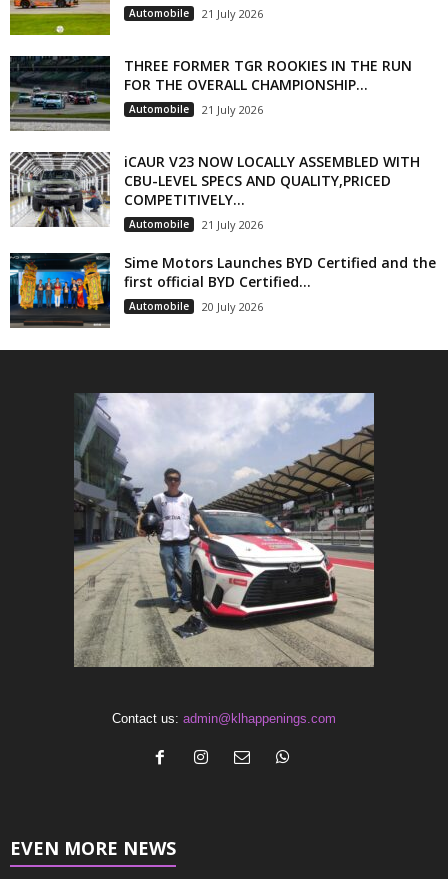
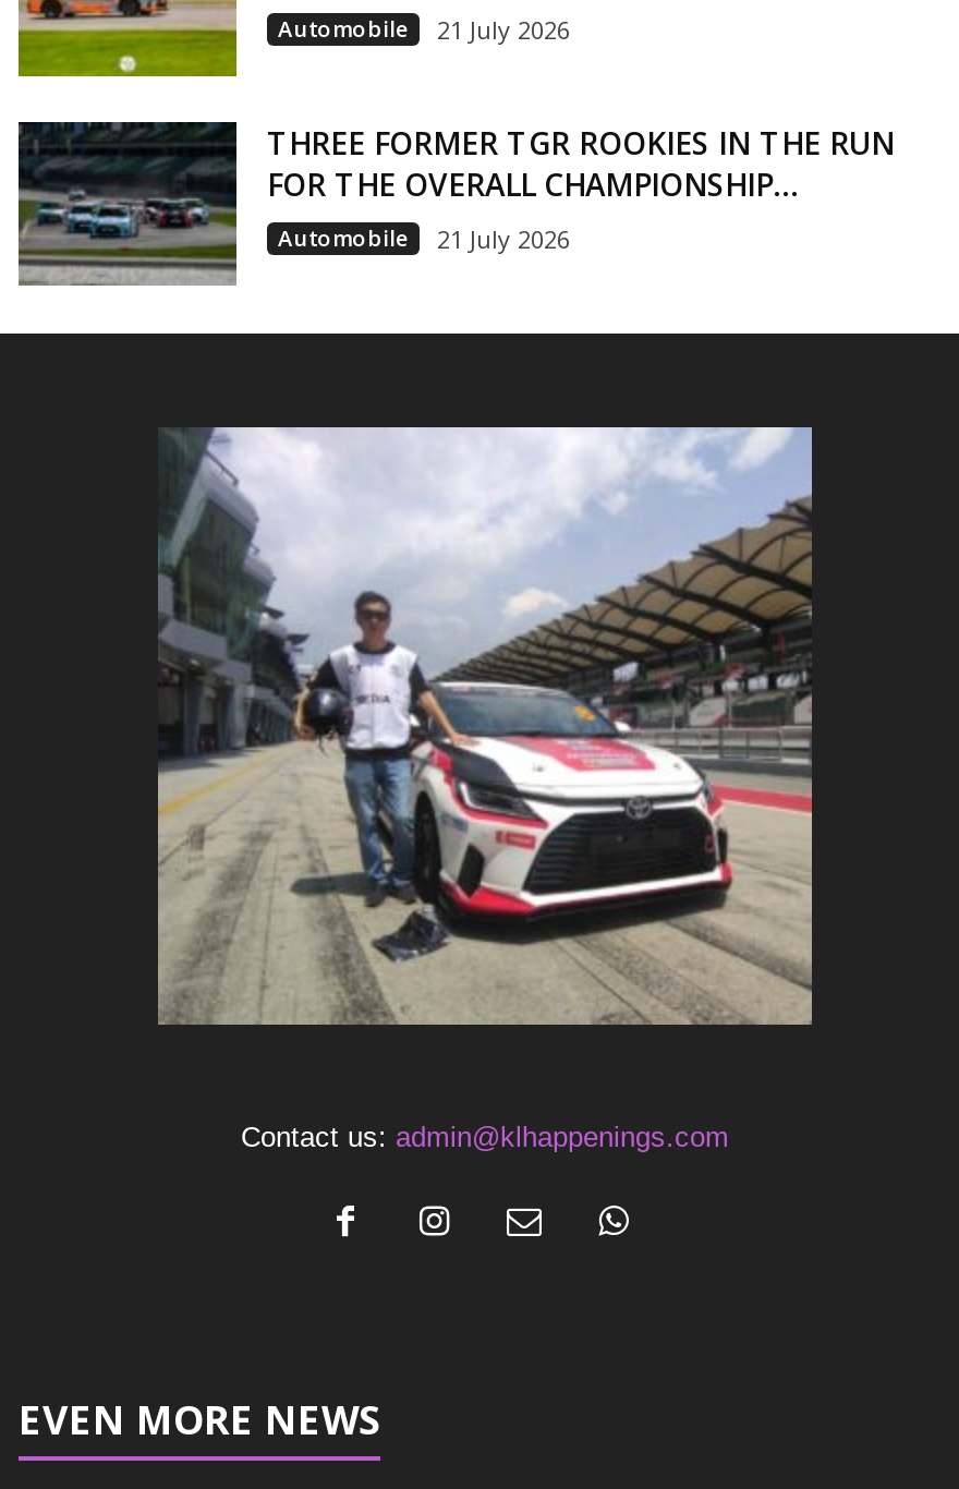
[9,152,436,314] [image] | iCAUR V23 NOW LOCALLY ASSEMBLED WITH | CBU-LEVEL SPECS AND QUALITY,PRICED | COMPETITIVELY... | Automobile | 21 July 2026 | Sime Motors Launches BYD Certified and the | first official BYD Certified... | Automobile | 20 July 2026 -> none
[9,253,111,328] [image] -> none

